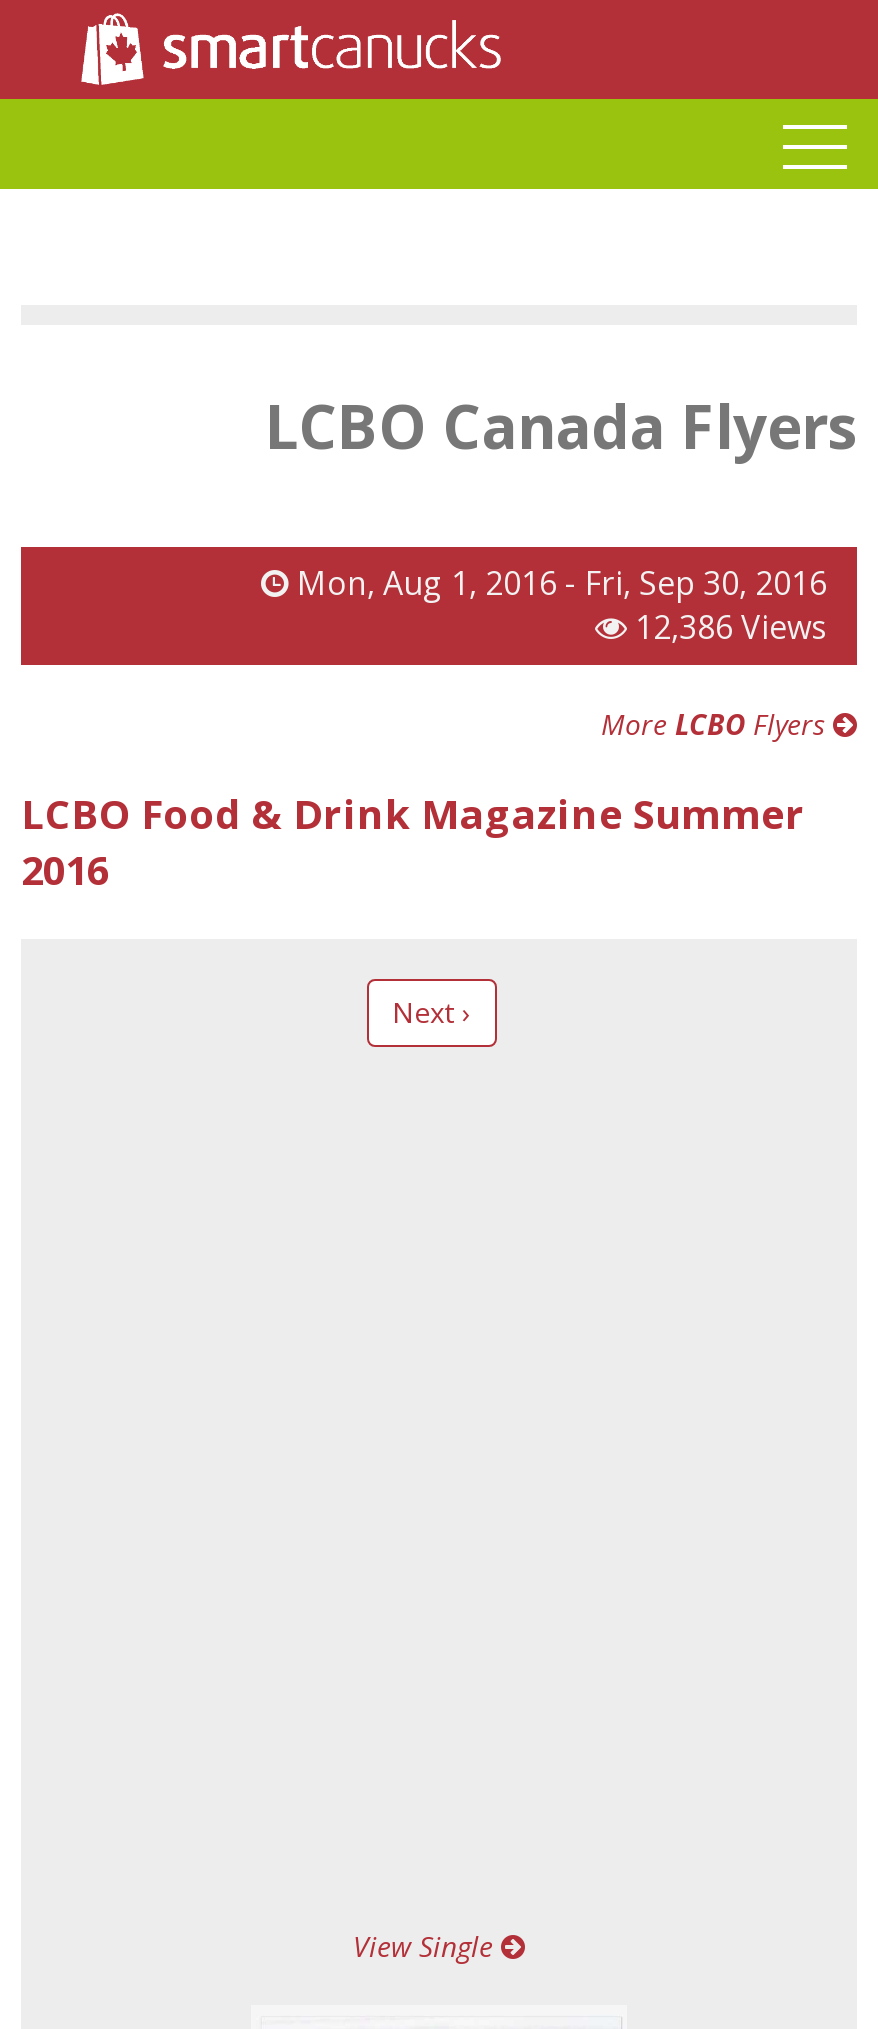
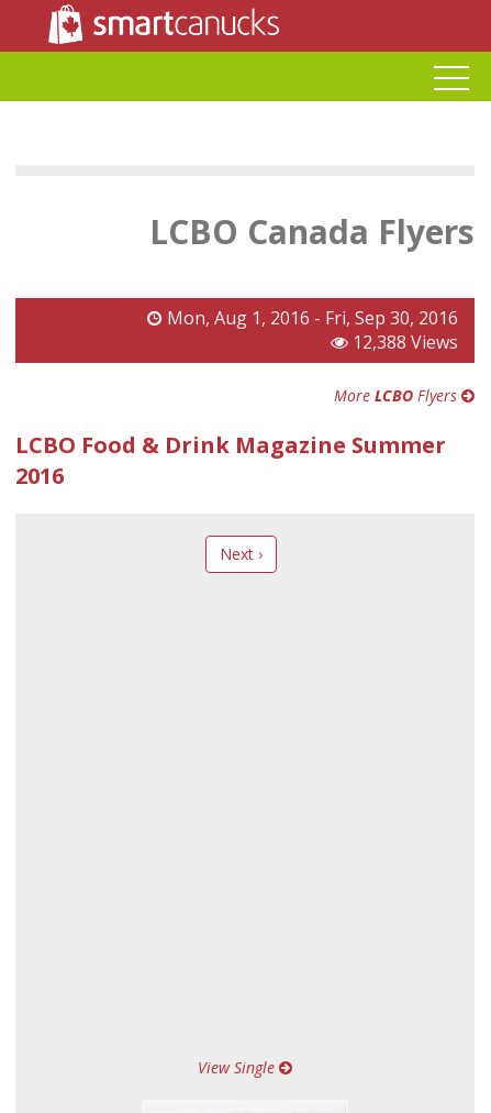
[635,605,827,649] 12,386 Views -> [353,330,458,354] 12,388 Views

